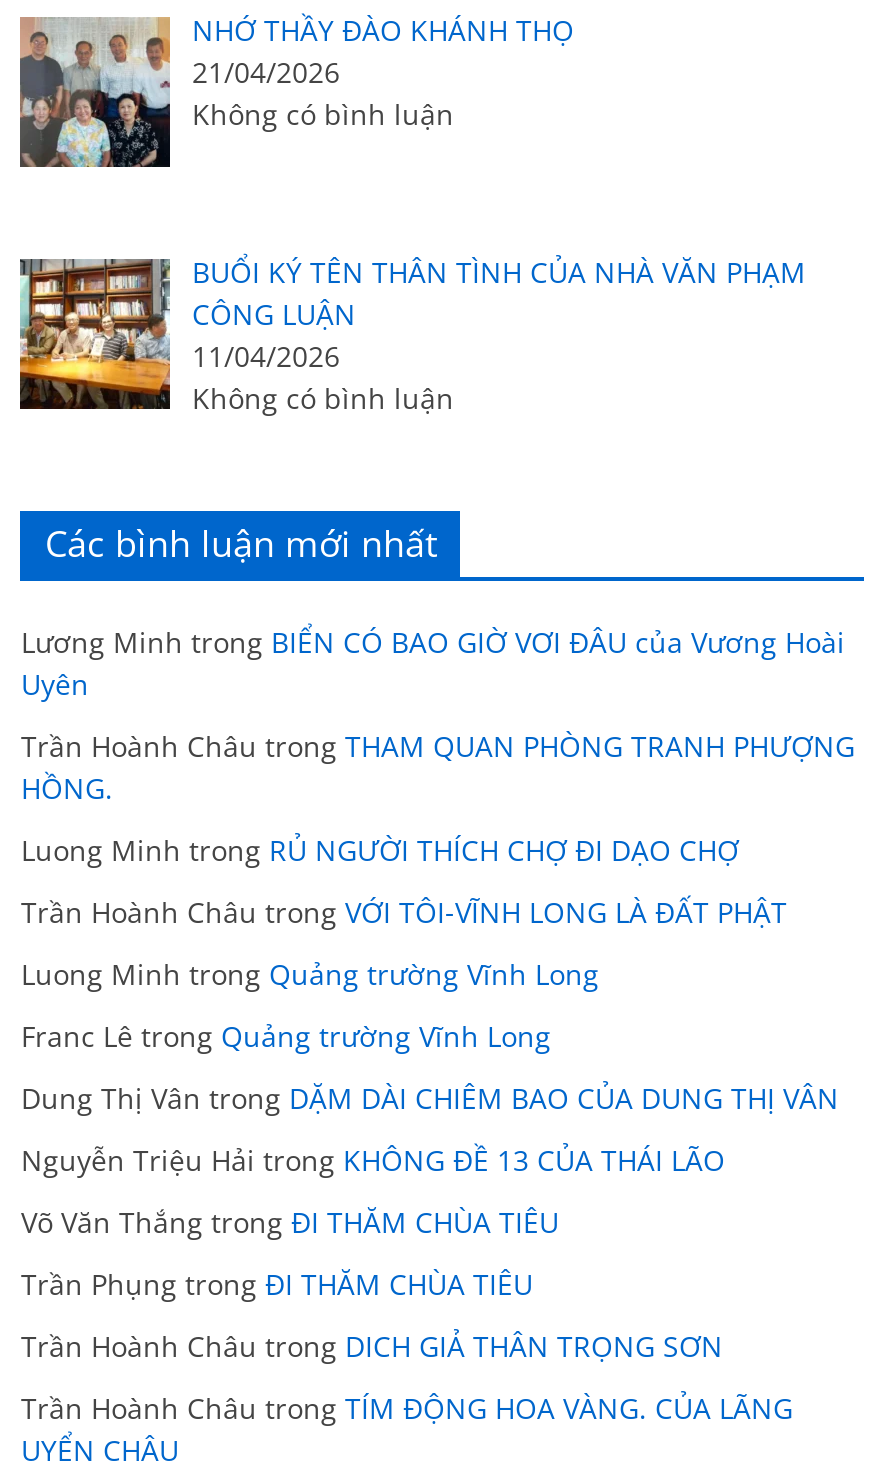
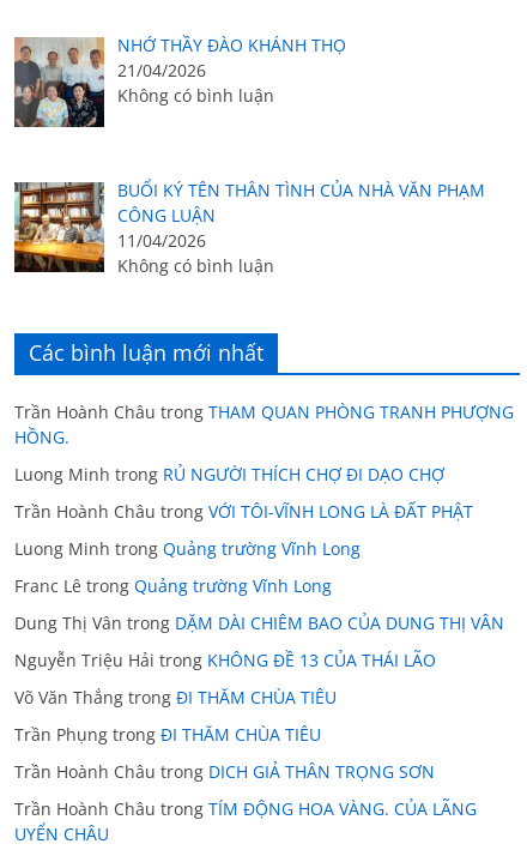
[21,622,845,702] Lương Minh trong BIỂN CÓ BAO GIỜ VƠI ĐÂU của Vương Hoài | Uyên -> none

